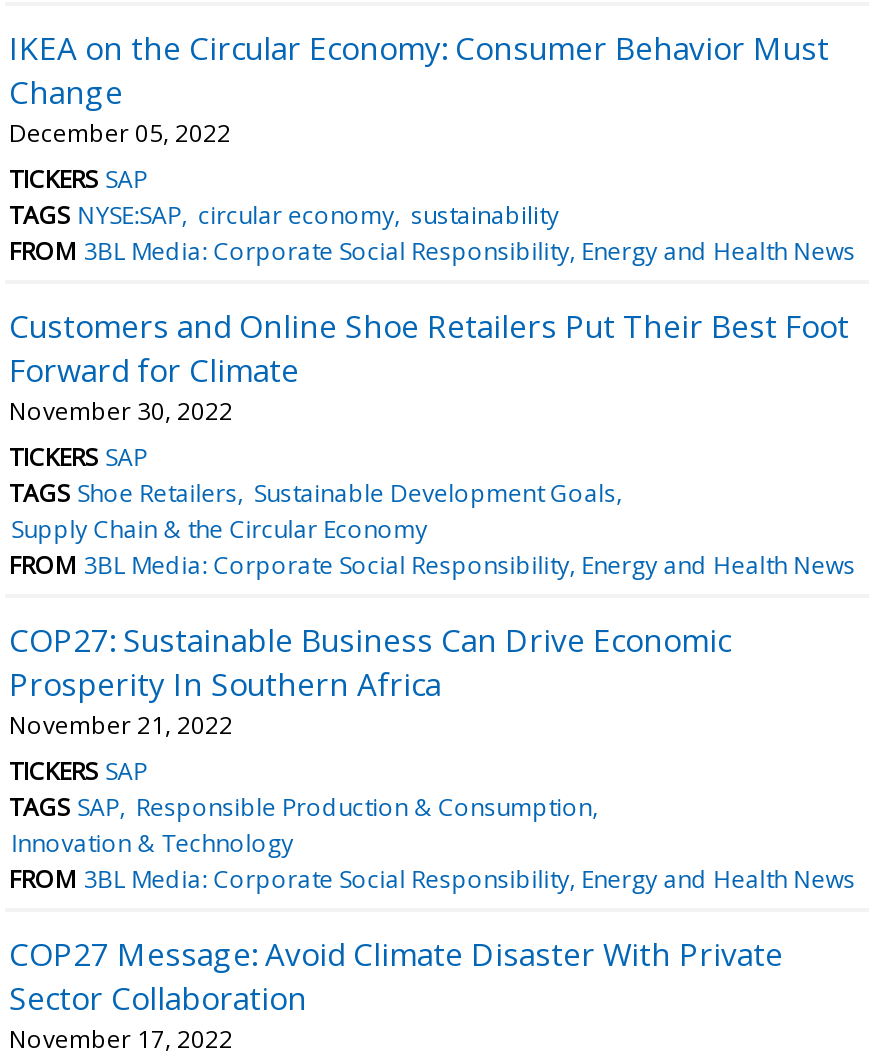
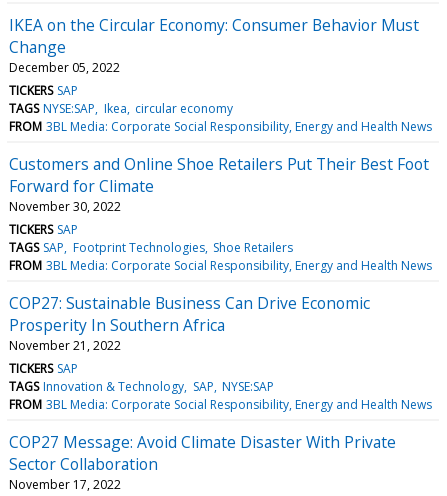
[9,198,559,232] TAGS NYSE:SAP circular economy sustainability -> [9,100,233,117] TAGS NYSE:SAP Ikea circular economy
[9,476,616,546] TAGS Shoe Retailers Sustainable Development Goals | Supply Chain & the Circular Economy -> [9,239,293,256] TAGS SAP Footprint Technologies Shoe Retailers
[9,790,592,860] TAGS SAP Responsible Production & Consumption | Innovation & Technology -> [9,378,274,395] TAGS Innovation & Technology SAP NYSE:SAP

